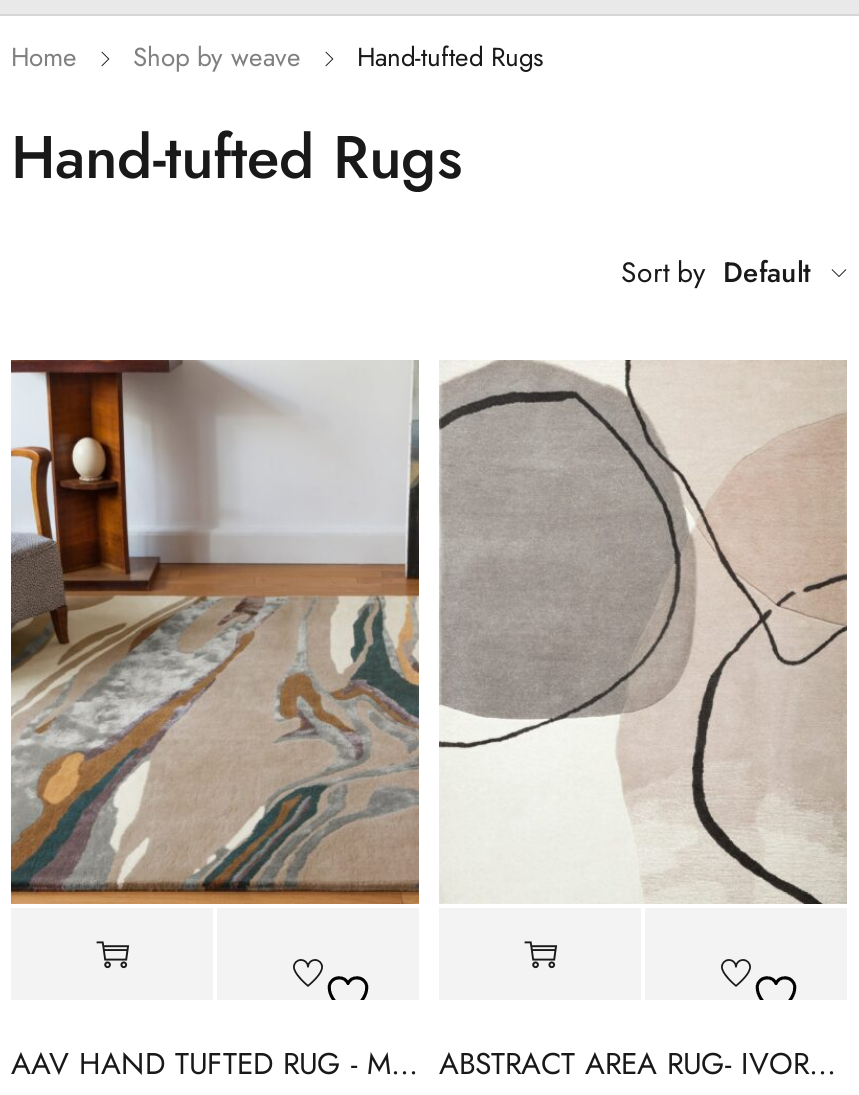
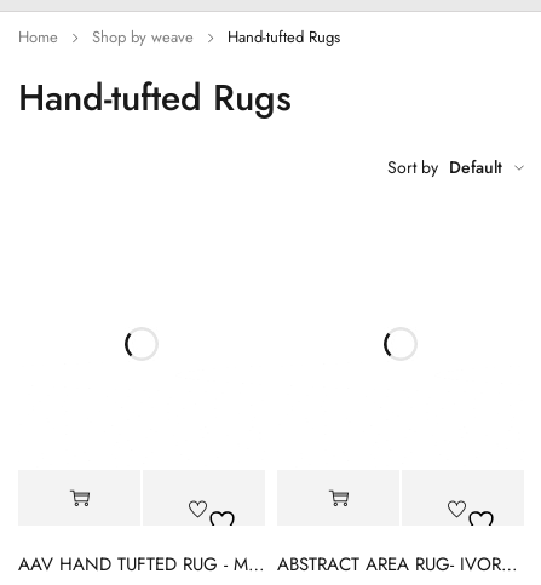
[9,358,421,906] [image] -> none
[437,358,849,906] [image] -> none

